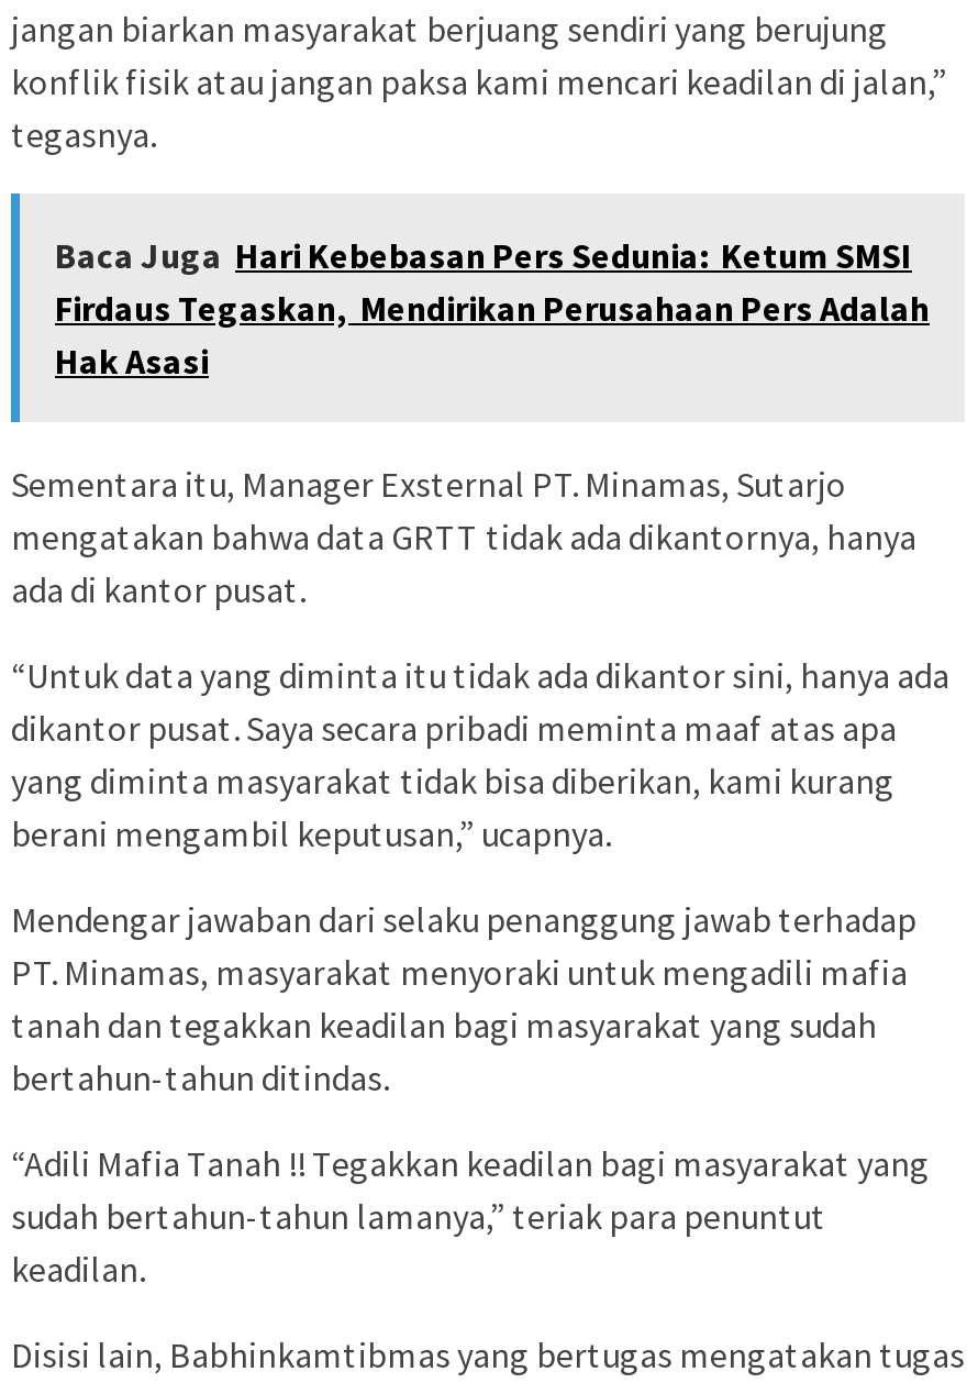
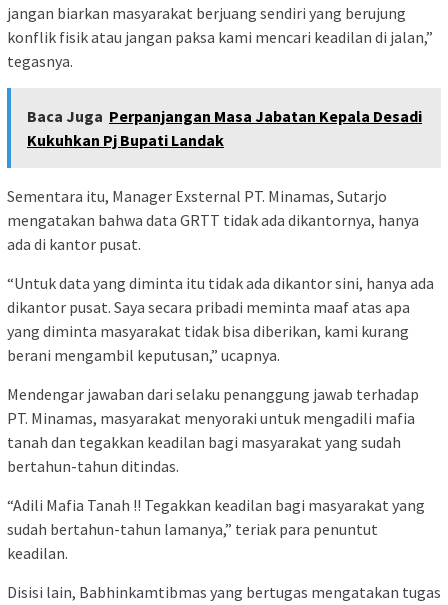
[55,234,930,383] Baca Juga Hari Kebebasan Pers Sedunia: Ketum SMSI | Firdaus Tegaskan, Mendirikan Perusahaan Pers Adalah | Hak Asasi -> [27,106,422,150] Baca Juga Perpanjangan Masa Jabatan Kepala Desadi | Kukuhkan Pj Bupati Landak

